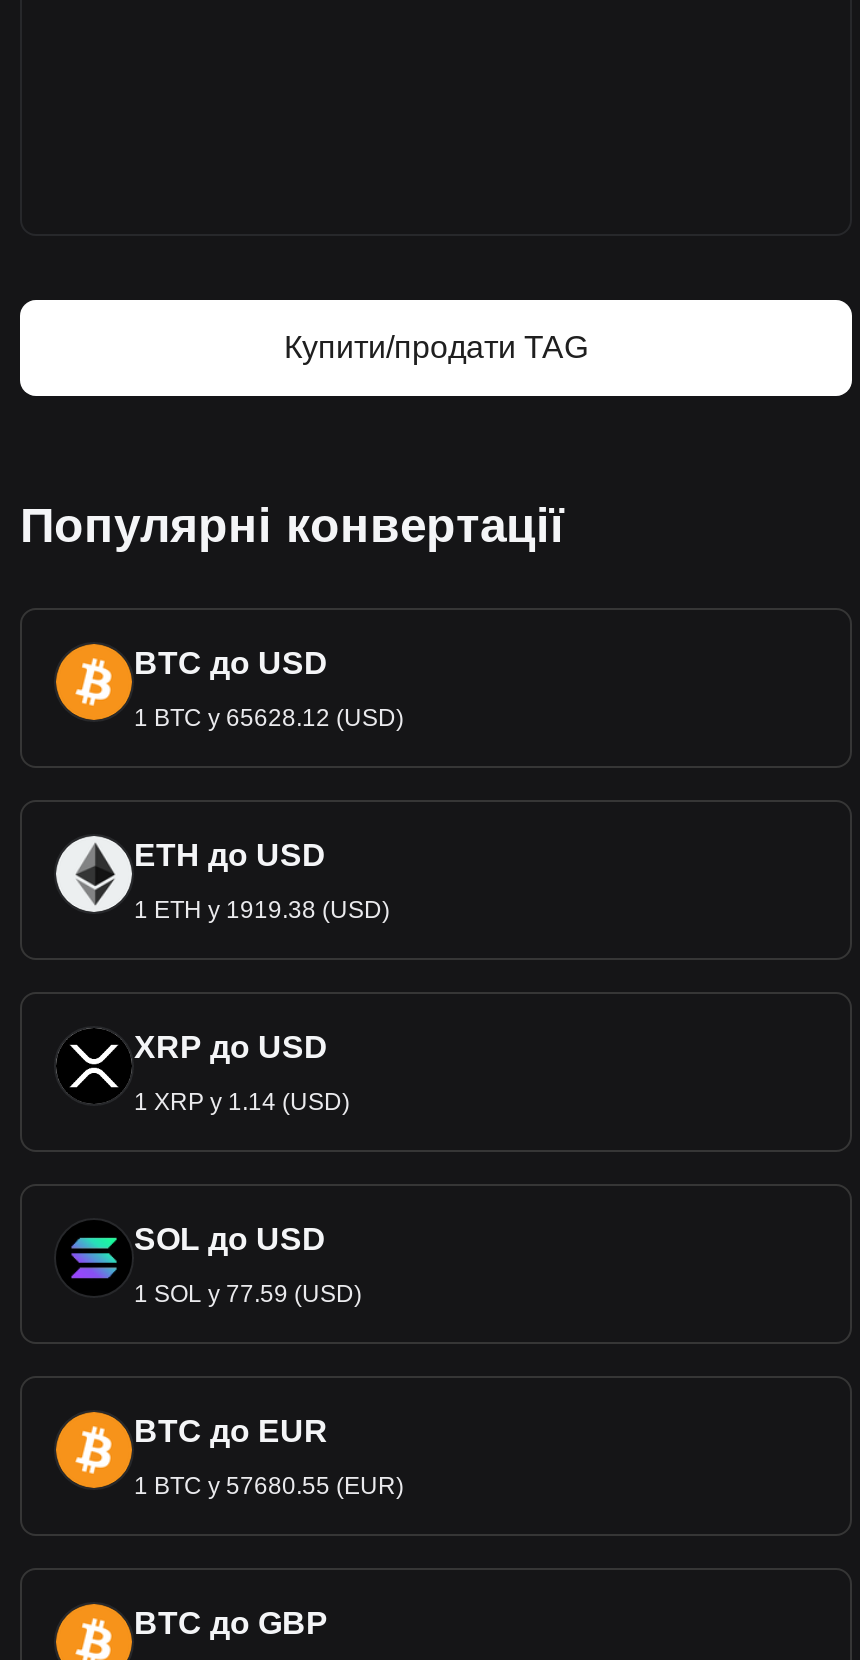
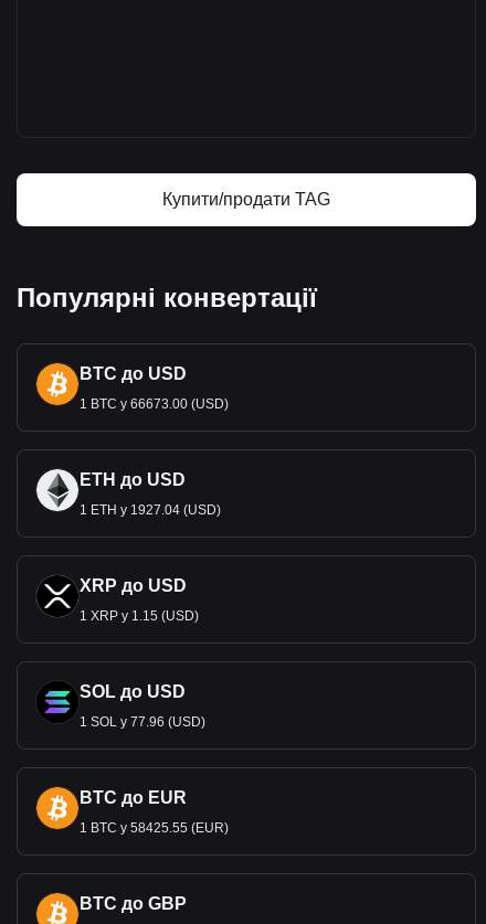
[134,704,404,732] 1 BTC у 65628.12 (USD) -> [80,396,229,412] 1 BTC у 66673.00 (USD)
[134,896,390,924] 1 ETH у 1919.38 (USD) -> [80,502,221,518] 1 ETH у 1927.04 (USD)
[134,1088,350,1116] 1 XRP у 1.14 (USD) -> [80,608,199,624] 1 XRP у 1.15 (USD)
[134,1280,362,1308] 1 SOL у 77.59 (USD) -> [80,714,205,730] 1 SOL у 77.96 (USD)
[134,1472,404,1500] 1 BTC у 57680.55 (EUR) -> [80,820,229,836] 1 BTC у 58425.55 (EUR)

